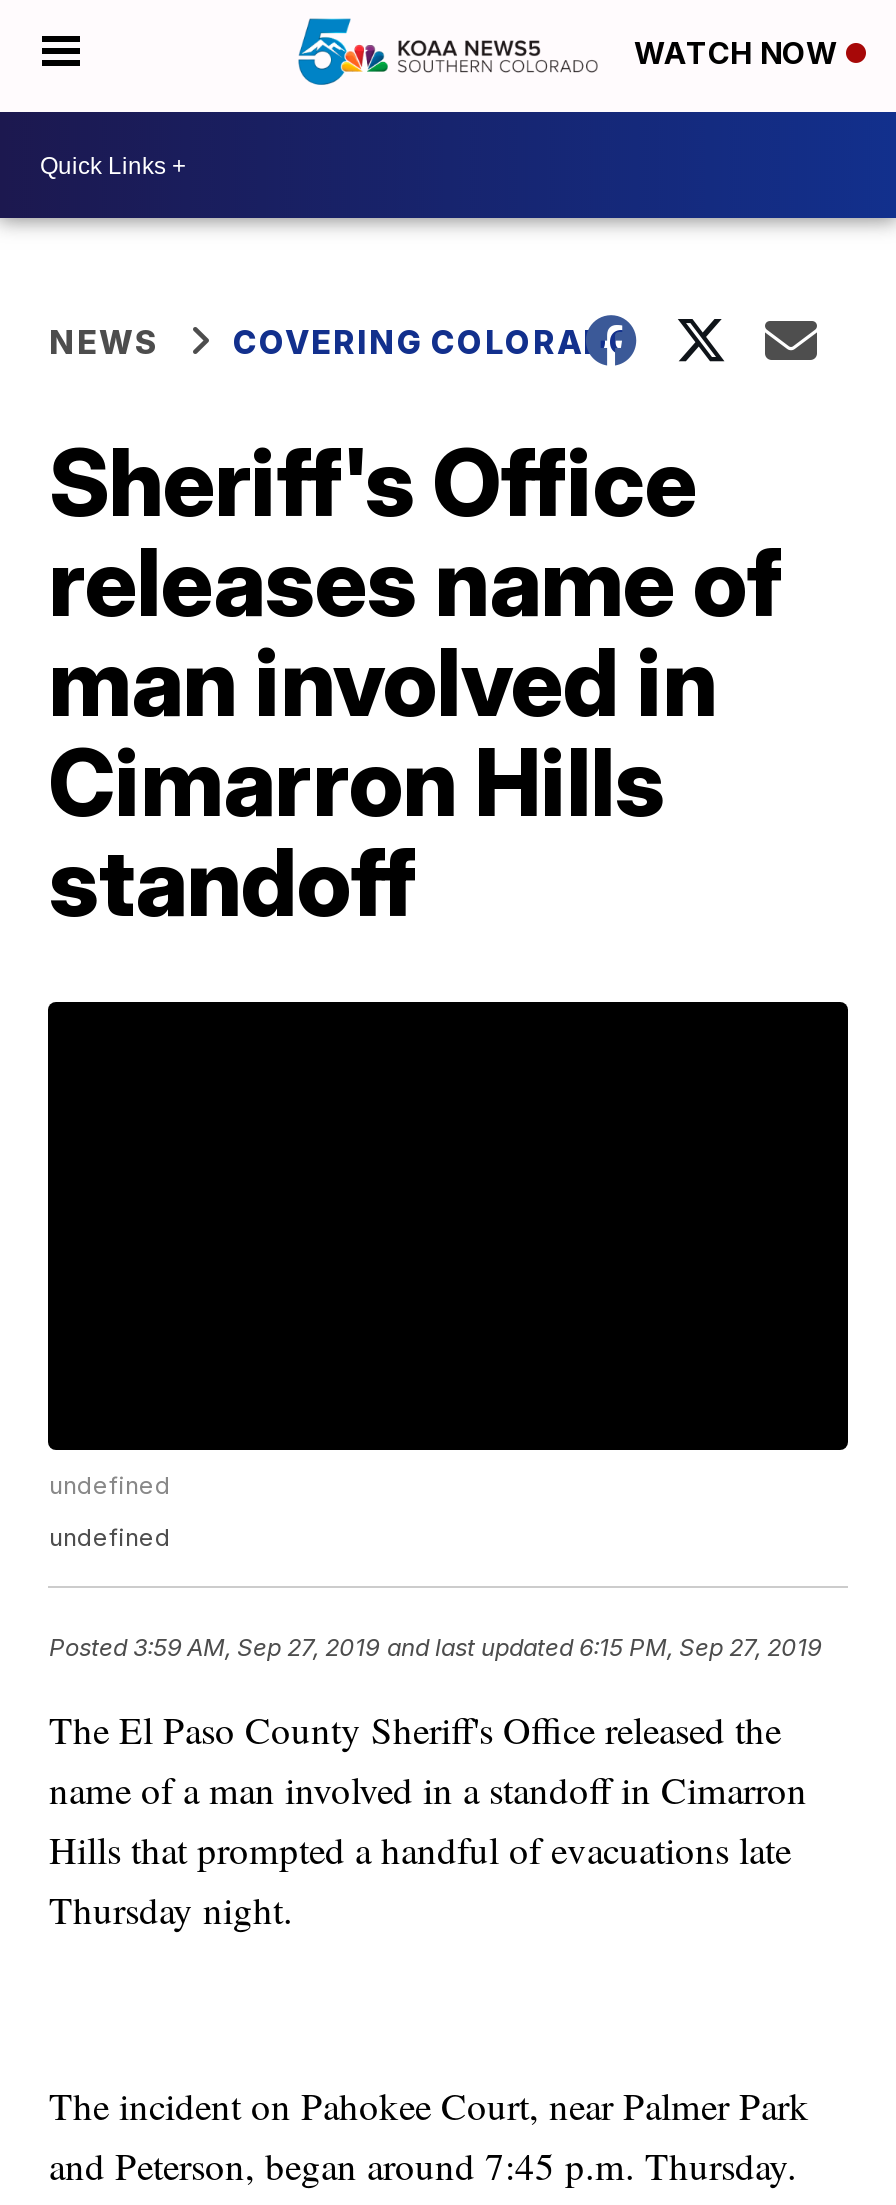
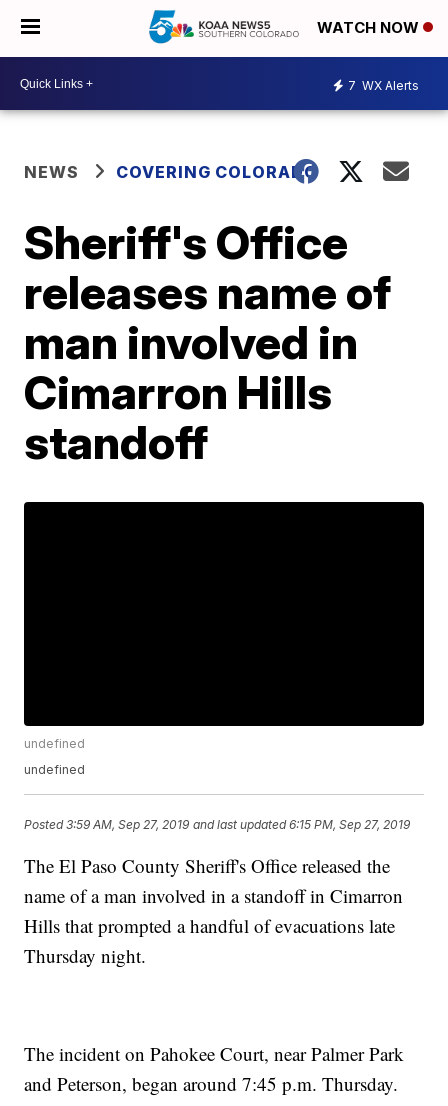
none -> [348,77,419,92] 7 WX Alerts

